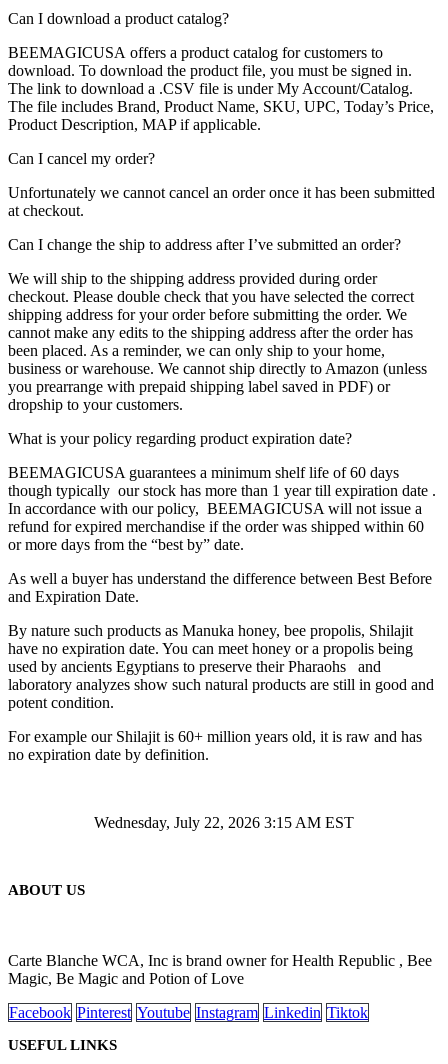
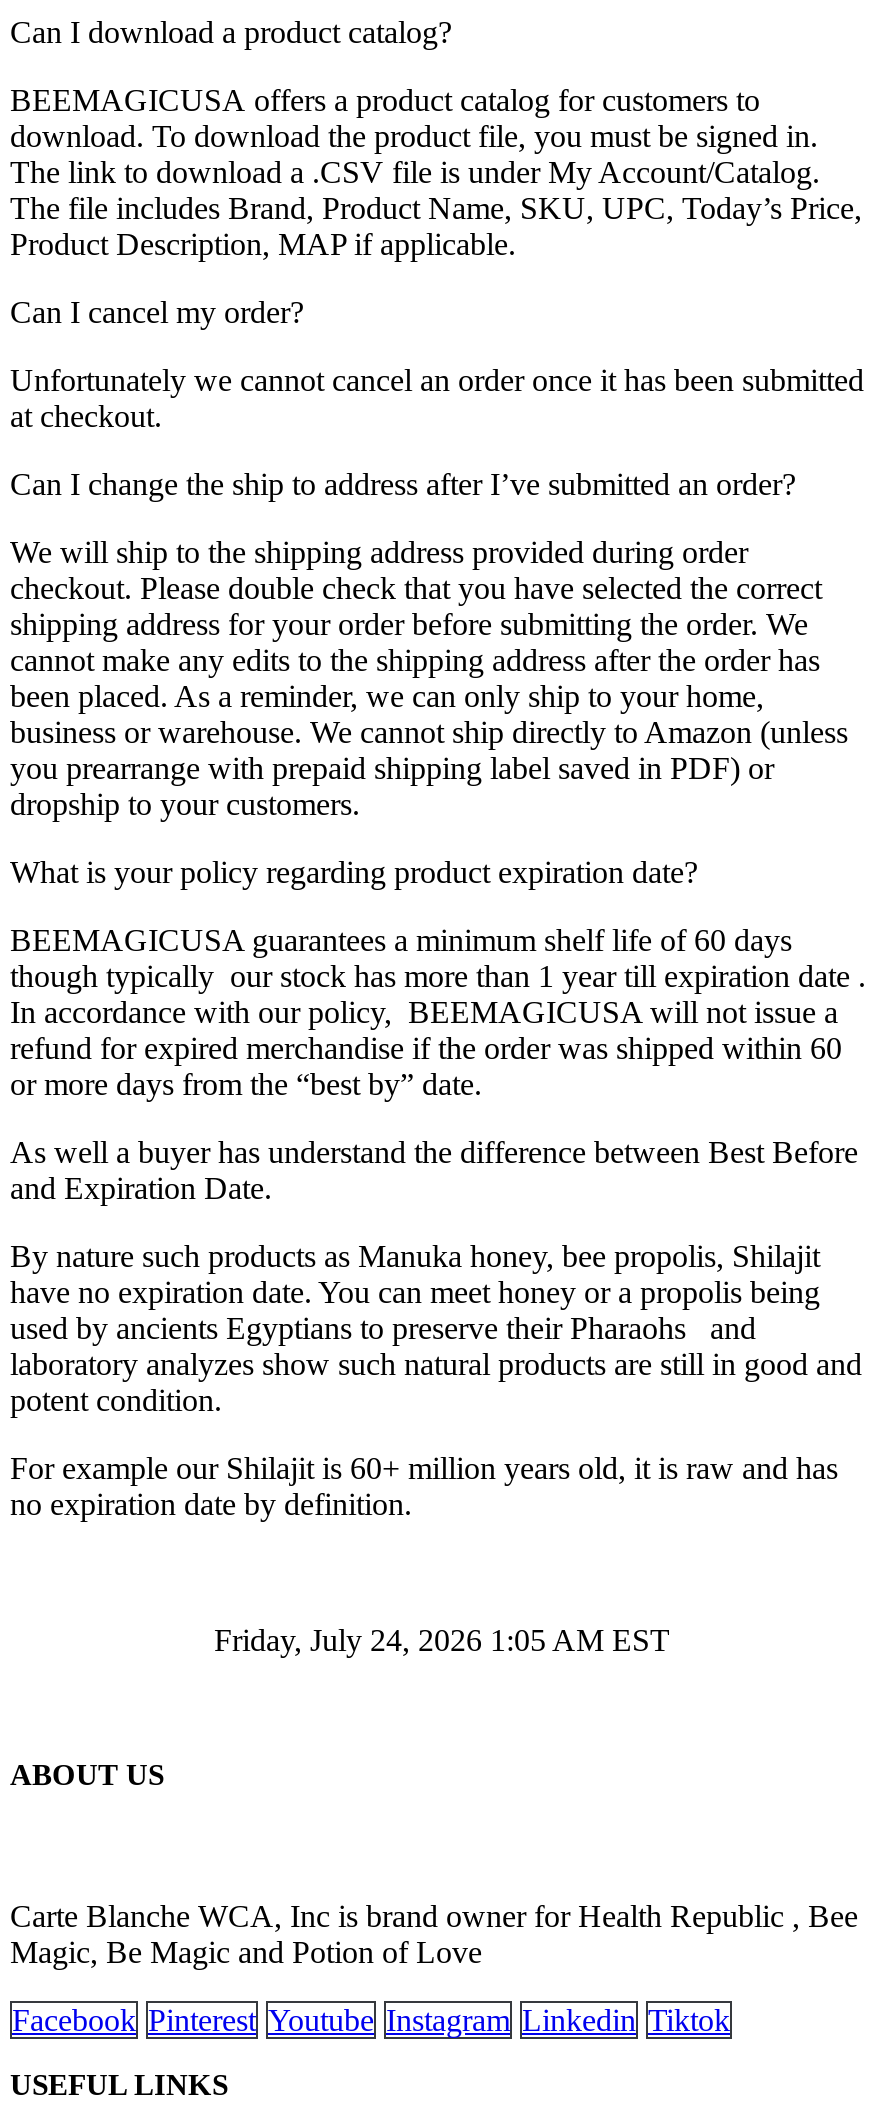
[94,814,354,831] Wednesday, July 22, 2026 3:15 AM EST -> [214,1623,670,1657] Friday, July 24, 2026 1:05 AM EST

